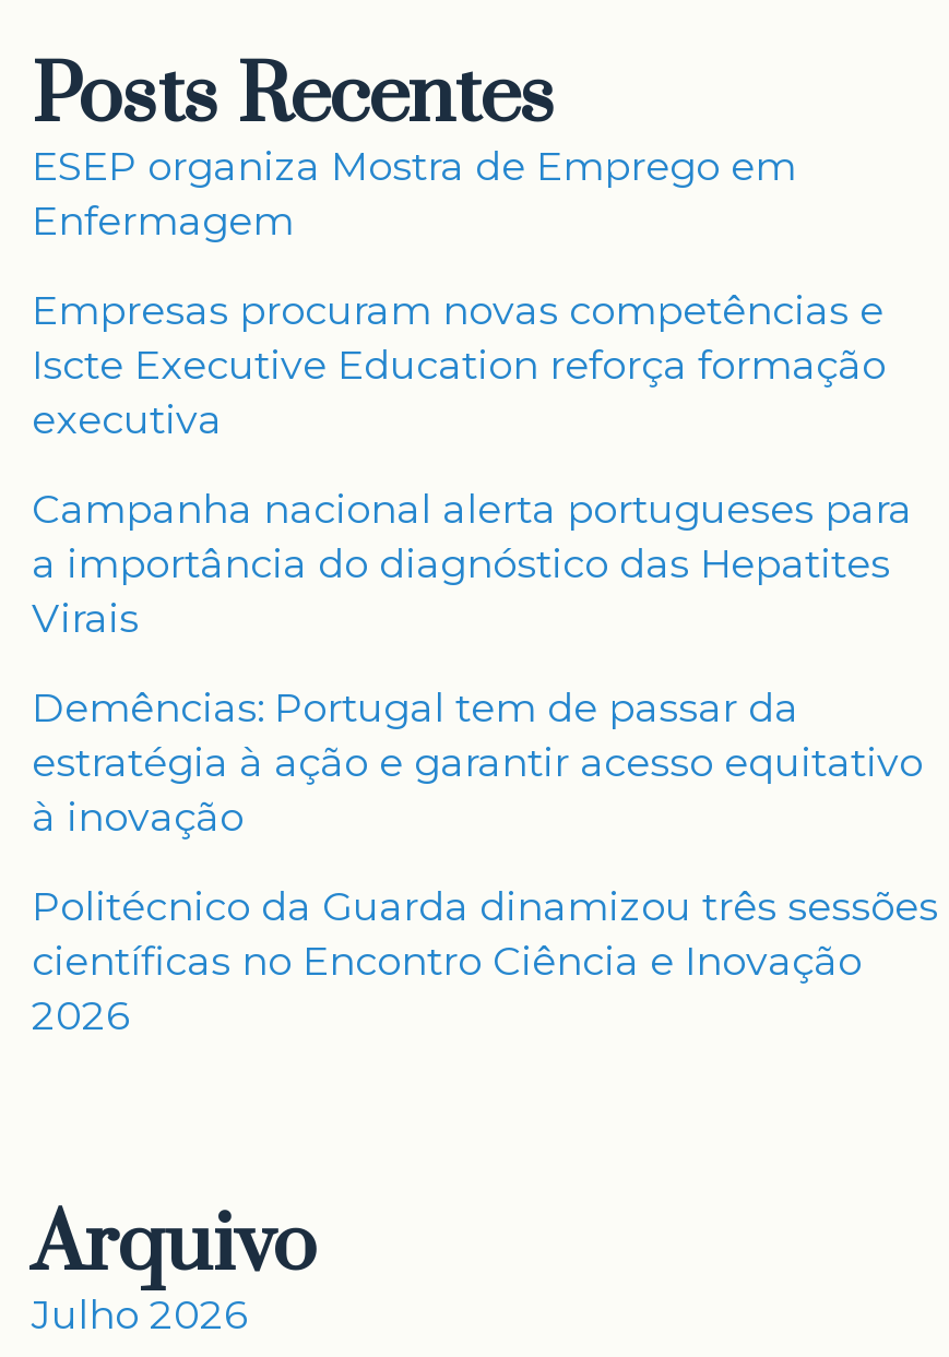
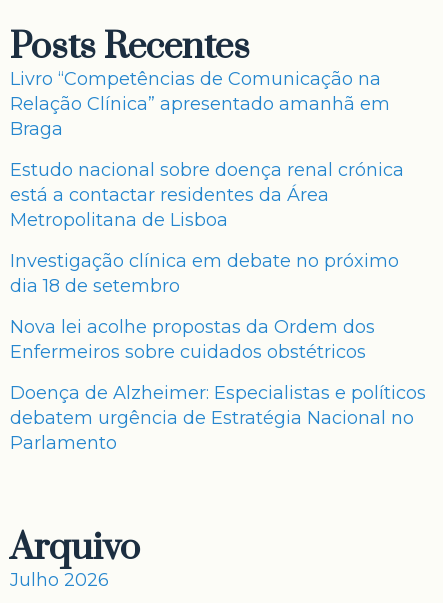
[32,143,796,246] ESEP organiza Mostra de Emprego em | Enfermagem -> [10,68,390,140] Livro “Competências de Comunicação na | Relação Clínica” apresentado amanhã em | Braga
[32,287,886,444] Empresas procuram novas competências e | Iscte Executive Education reforça formação | executiva -> [10,159,404,231] Estudo nacional sobre doença renal crónica | está a contactar residentes da Área | Metropolitana de Lisboa
[32,486,912,643] Campanha nacional alerta portugueses para | a importância do diagnóstico das Hepatites | Virais -> [10,250,399,297] Investigação clínica em debate no próximo | dia 18 de setembro
[32,685,923,842] Demências: Portugal tem de passar da | estratégia à ação e garantir acesso equitativo | à inovação -> [10,316,375,363] Nova lei acolhe propostas da Ordem dos | Enfermeiros sobre cuidados obstétricos
[32,883,938,1040] Politécnico da Guarda dinamizou três sessões | científicas no Encontro Ciência e Inovação | 2026 -> [10,382,426,454] Doença de Alzheimer: Especialistas e políticos | debatem urgência de Estratégia Nacional no | Parlamento

